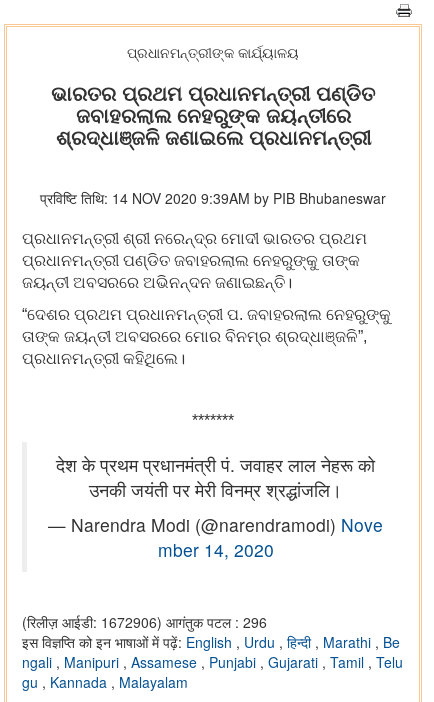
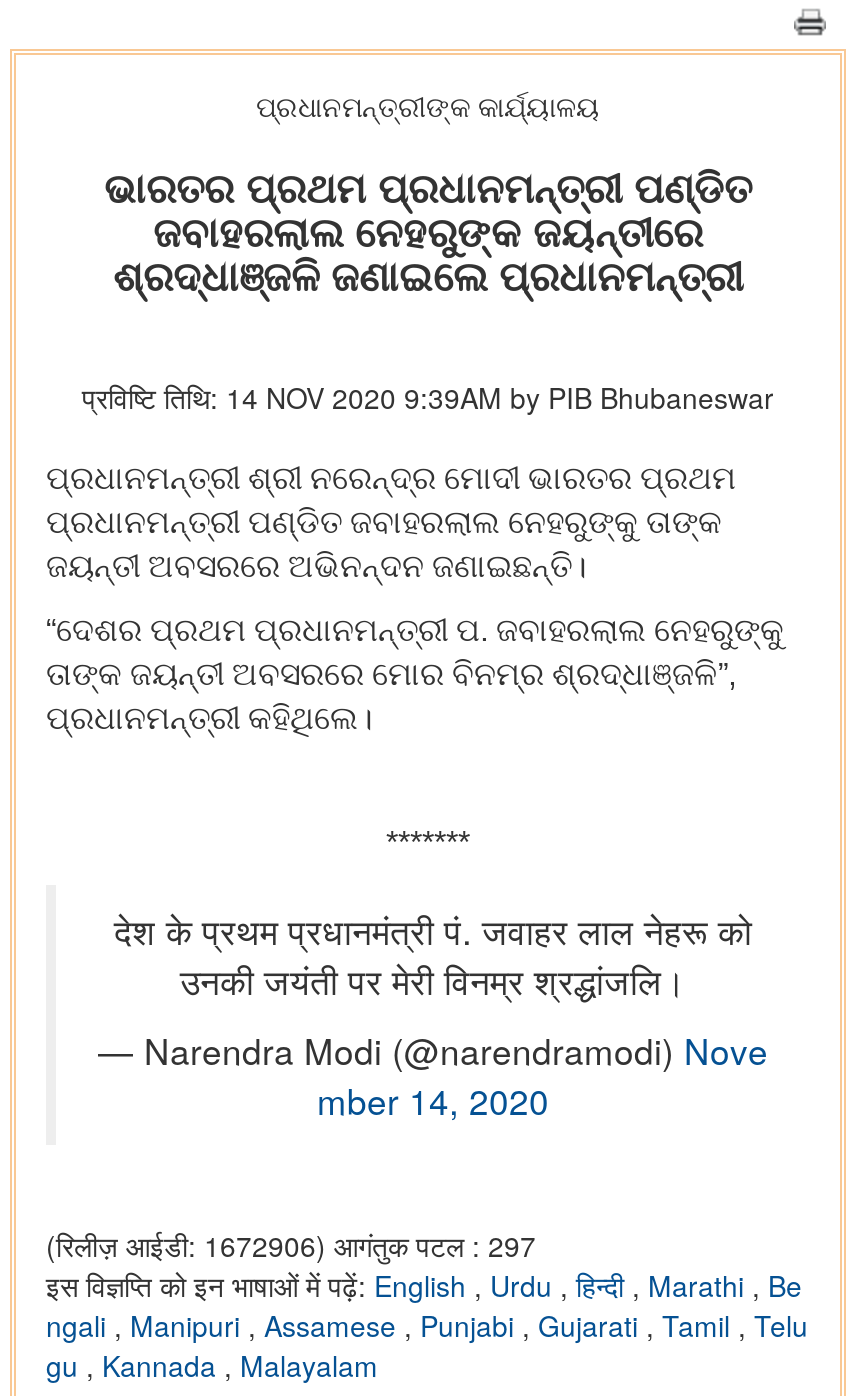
[22,612,267,632] (रिलीज़ आईडी: 1672906) आगंतुक पटल : 296 -> [46,1225,536,1265] (रिलीज़ आईडी: 1672906) आगंतुक पटल : 297

